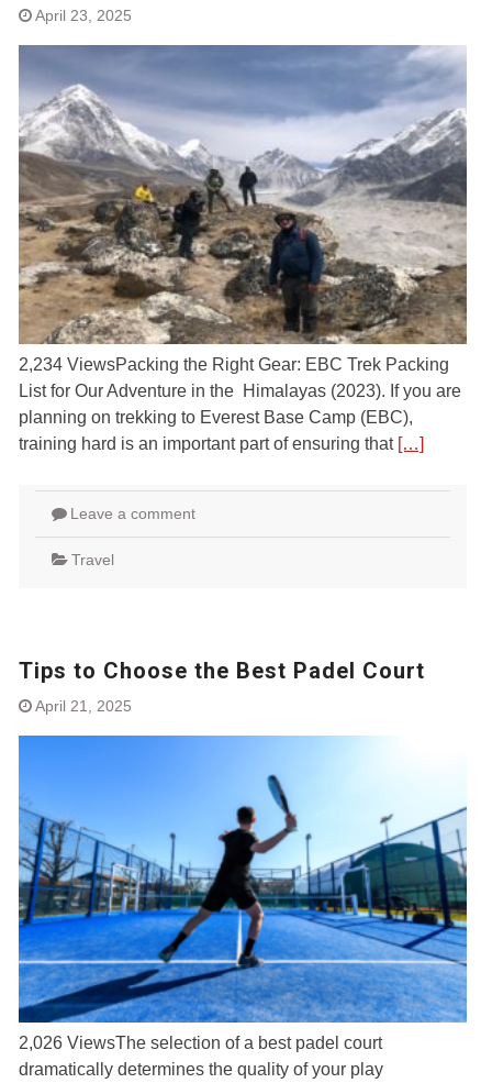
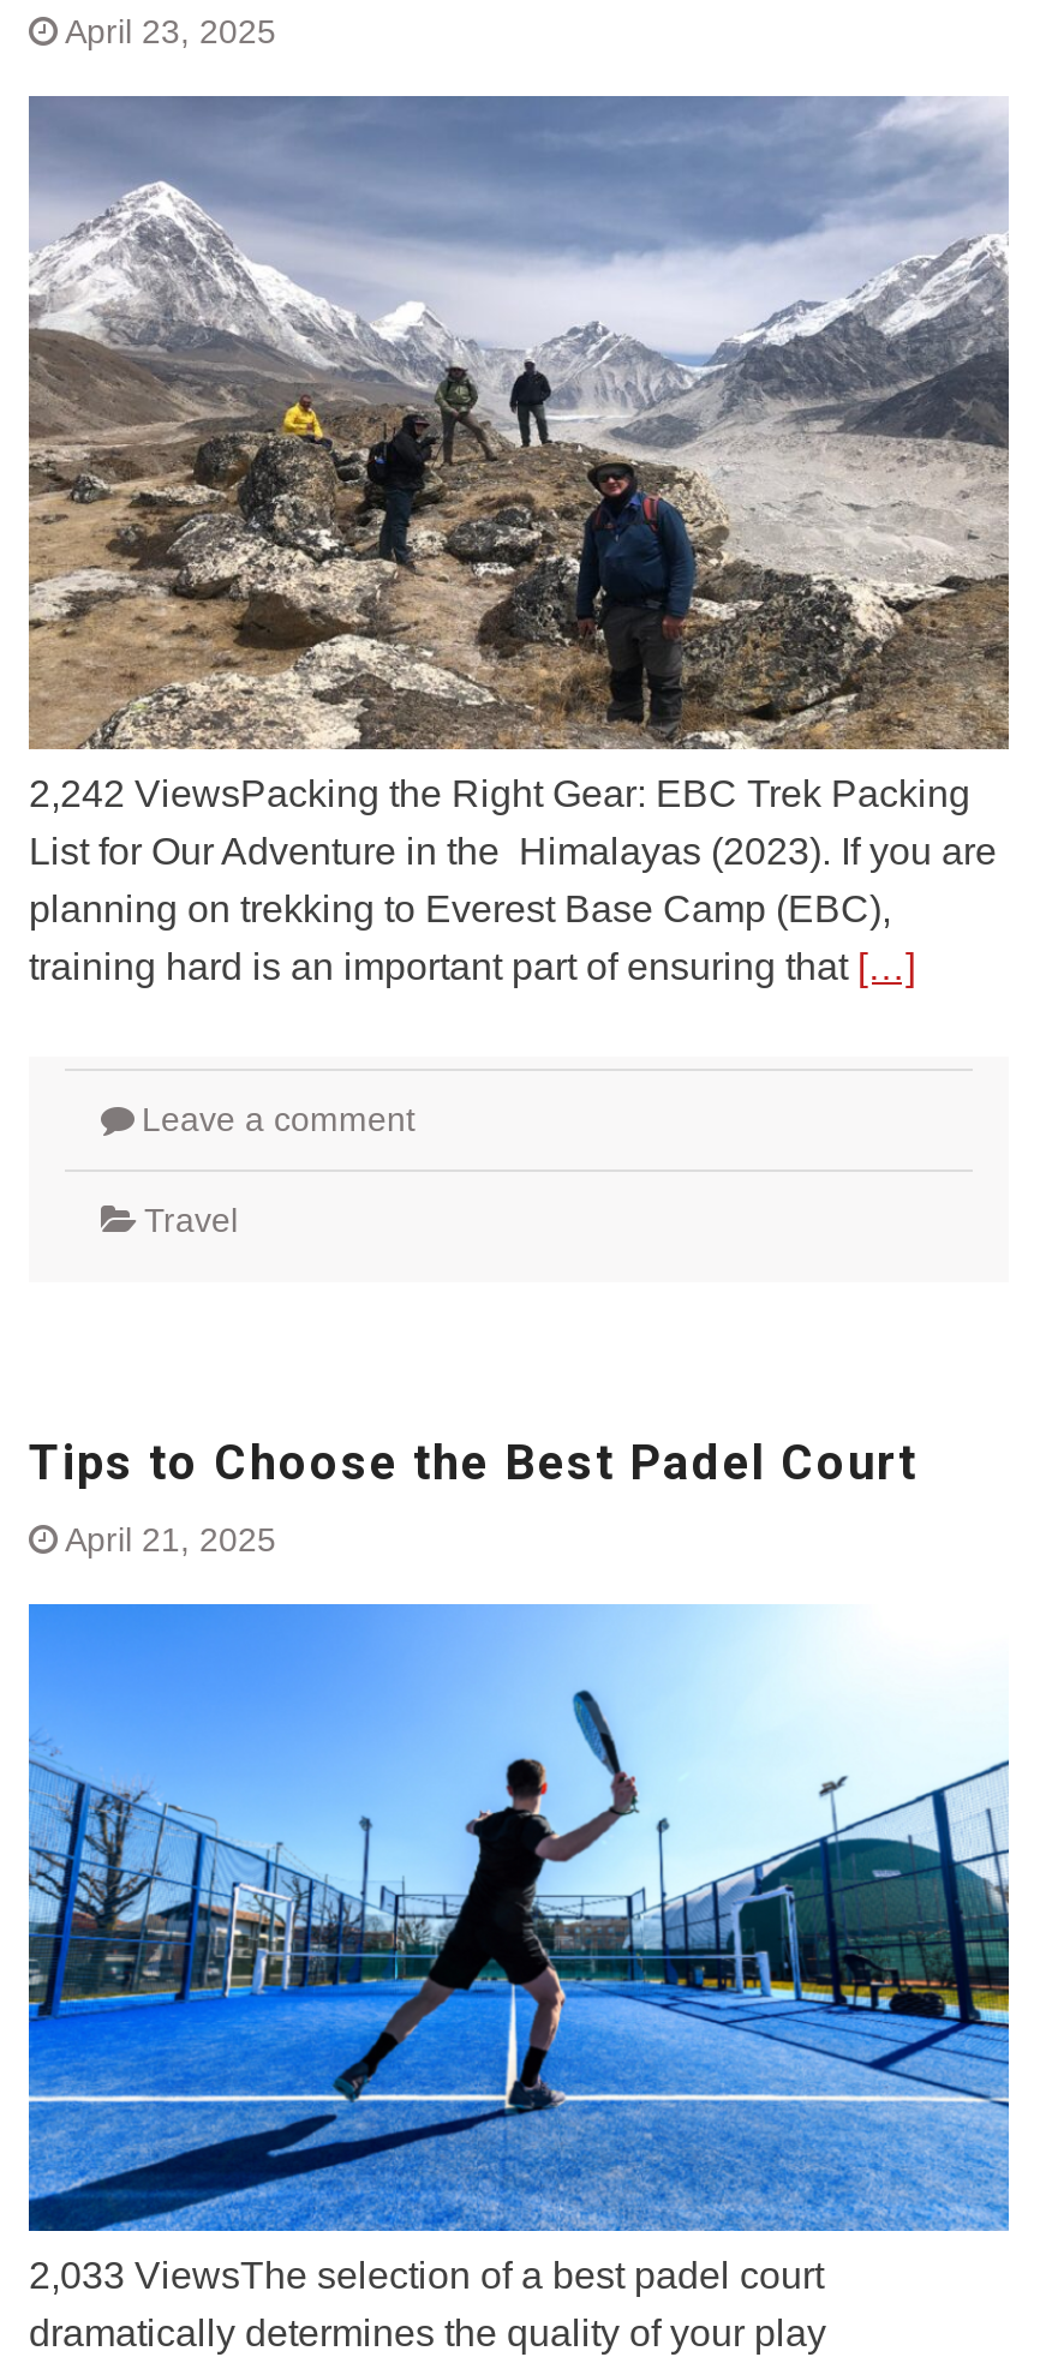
[19,355,449,374] 2,234 ViewsPacking the Right Gear: EBC Trek Packing -> [29,773,970,814] 2,242 ViewsPacking the Right Gear: EBC Trek Packing
[19,1034,382,1052] 2,026 ViewsThe selection of a best padel court -> [29,2255,824,2296] 2,033 ViewsThe selection of a best padel court

